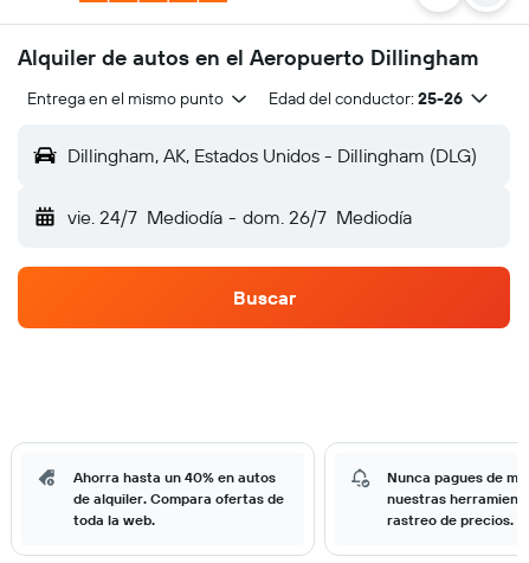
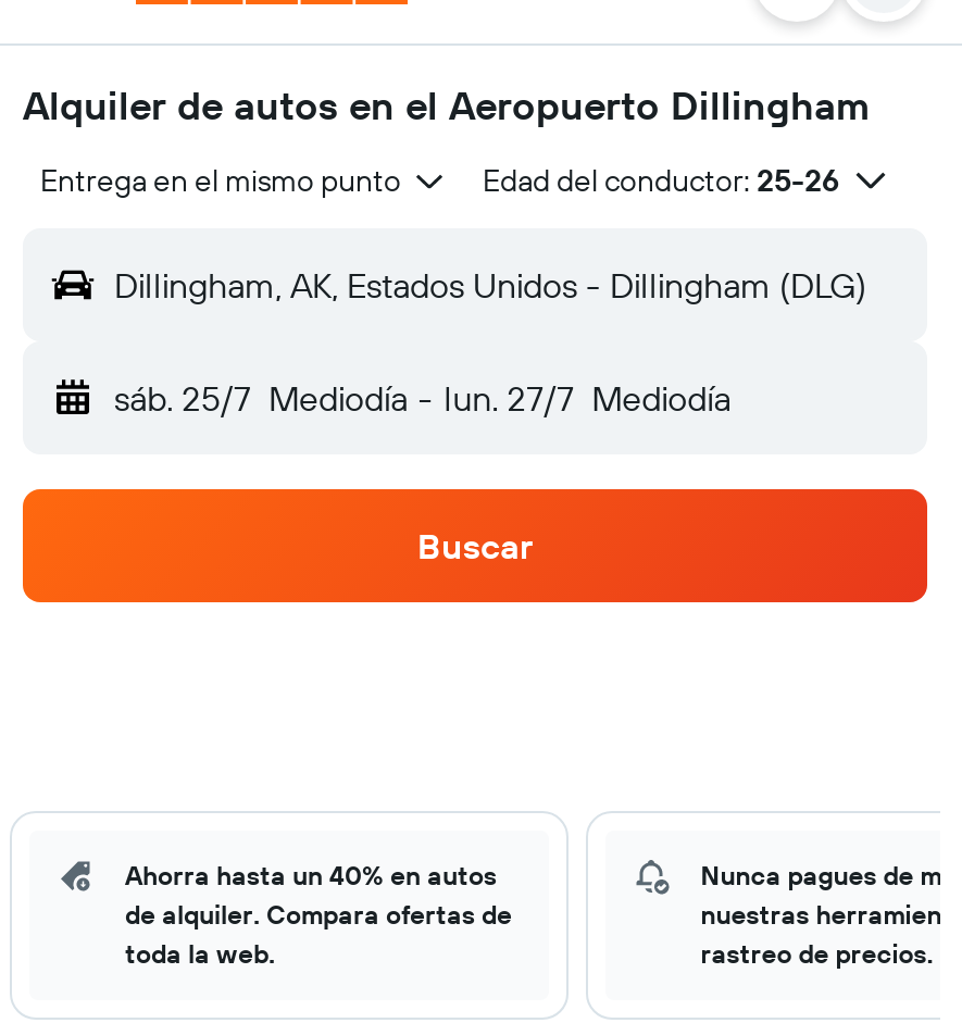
[67,205,411,229] vie. 24/7 Mediodía - dom. 26/7 Mediodía -> [114,376,731,420] sáb. 25/7 Mediodía - lun. 27/7 Mediodía

